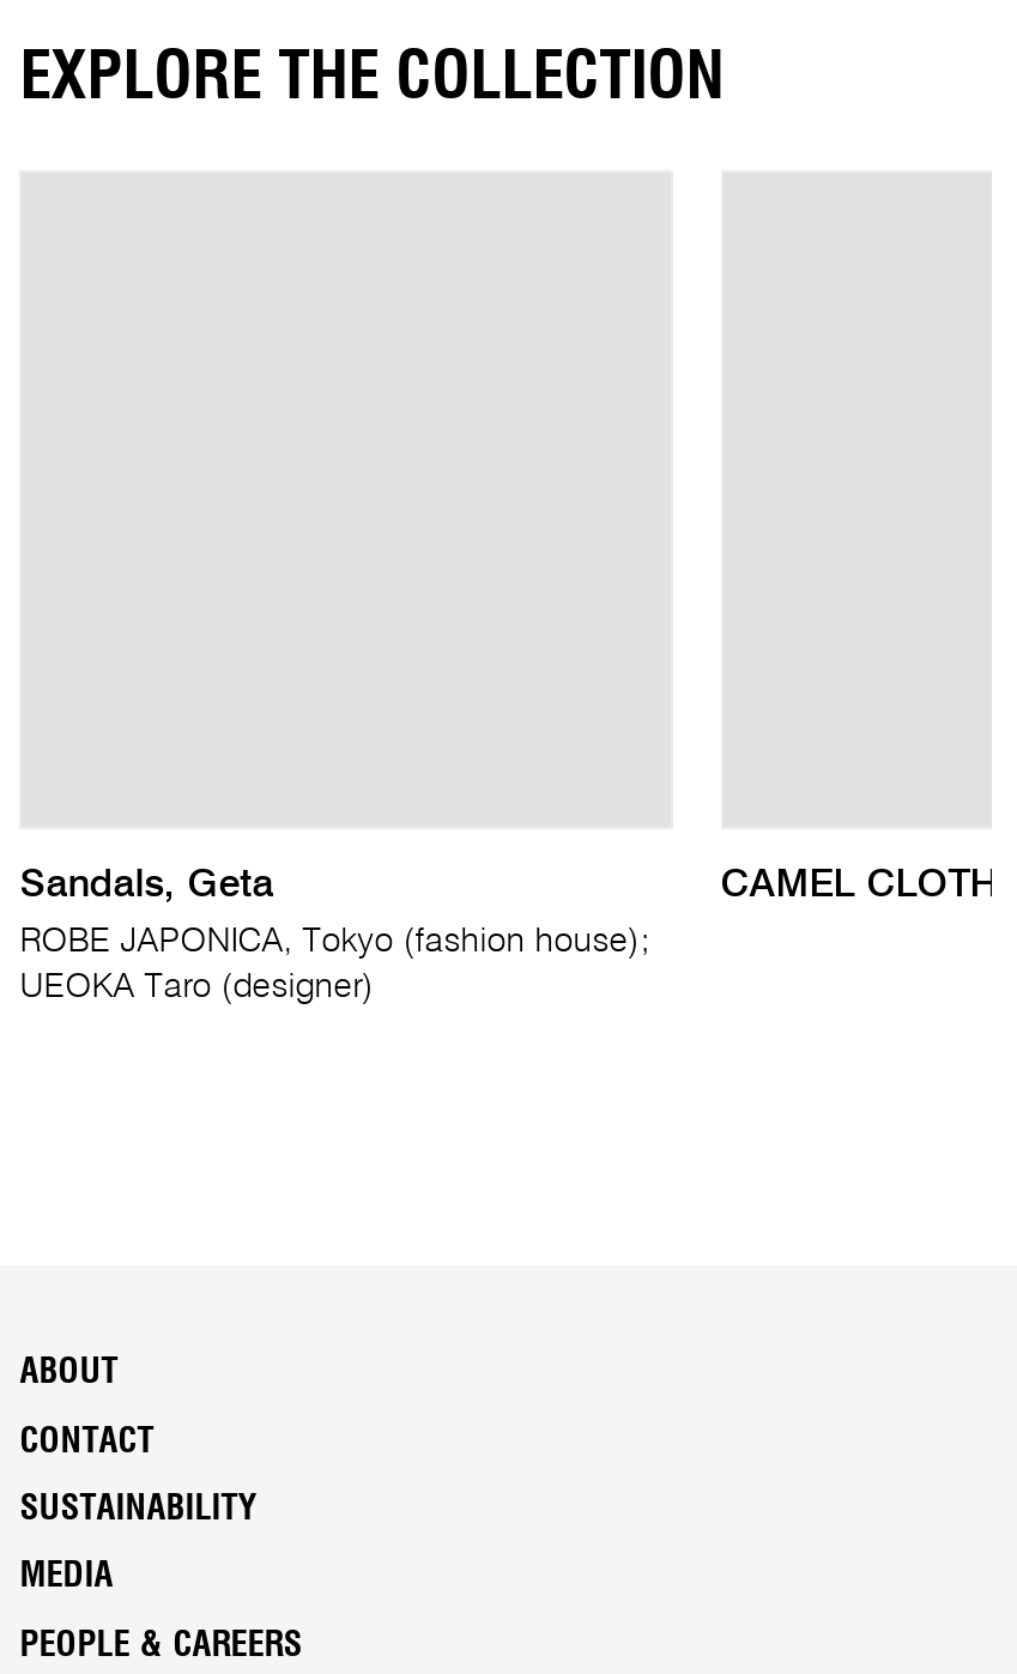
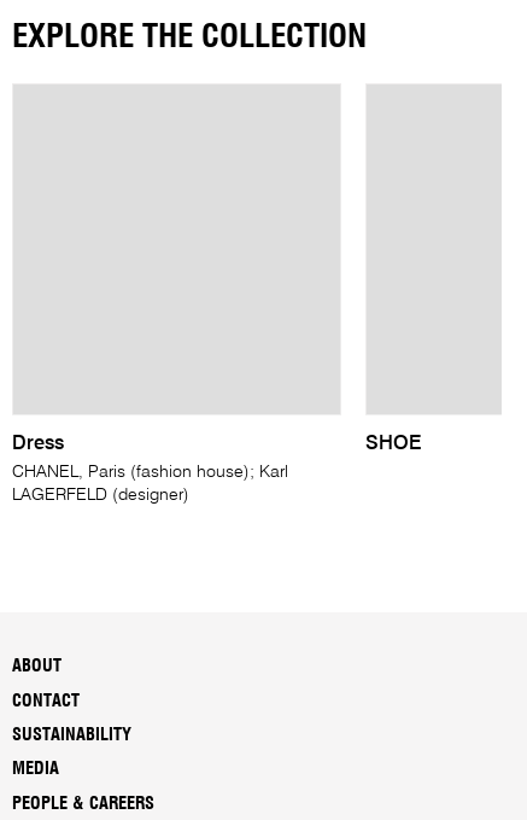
[20,867,274,905] Sandals, Geta -> [12,434,64,454] Dress
[721,867,999,905] CAMEL CLOTH -> [365,434,421,454] SHOE
[20,924,650,1003] ROBE JAPONICA, Tokyo (fashion house); | UEOKA Taro (designer) -> [12,463,288,503] CHANEL, Paris (fashion house); Karl | LAGERFELD (designer)

